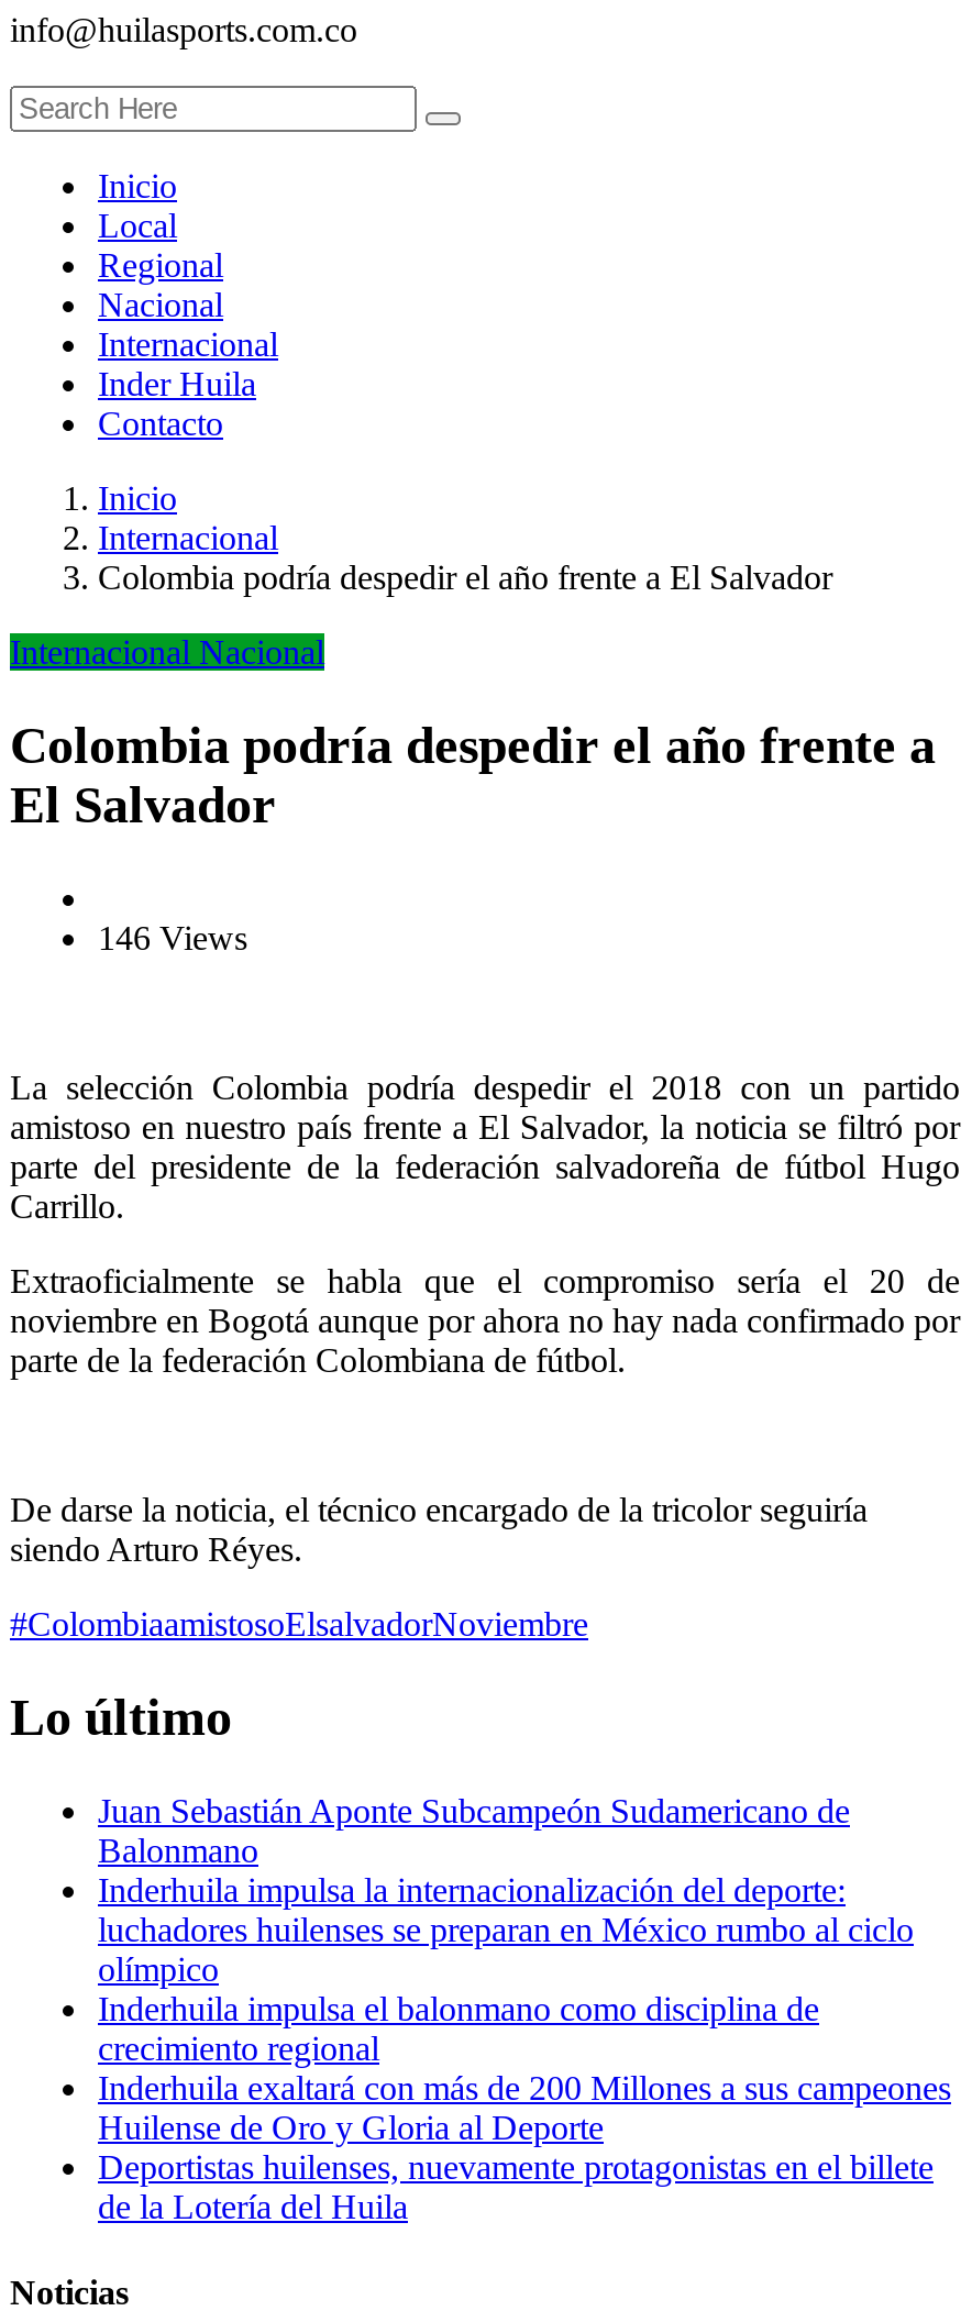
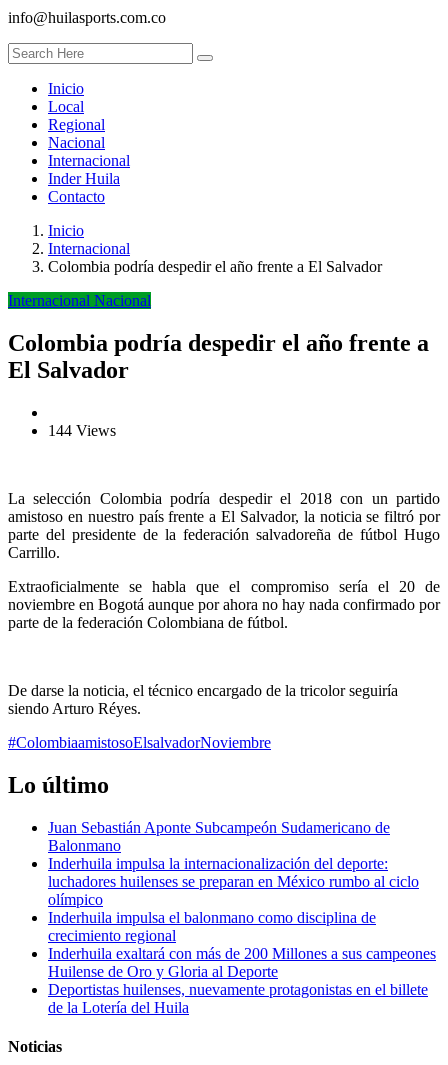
[98,920,247,957] 146 Views -> [48,422,116,439] 144 Views

